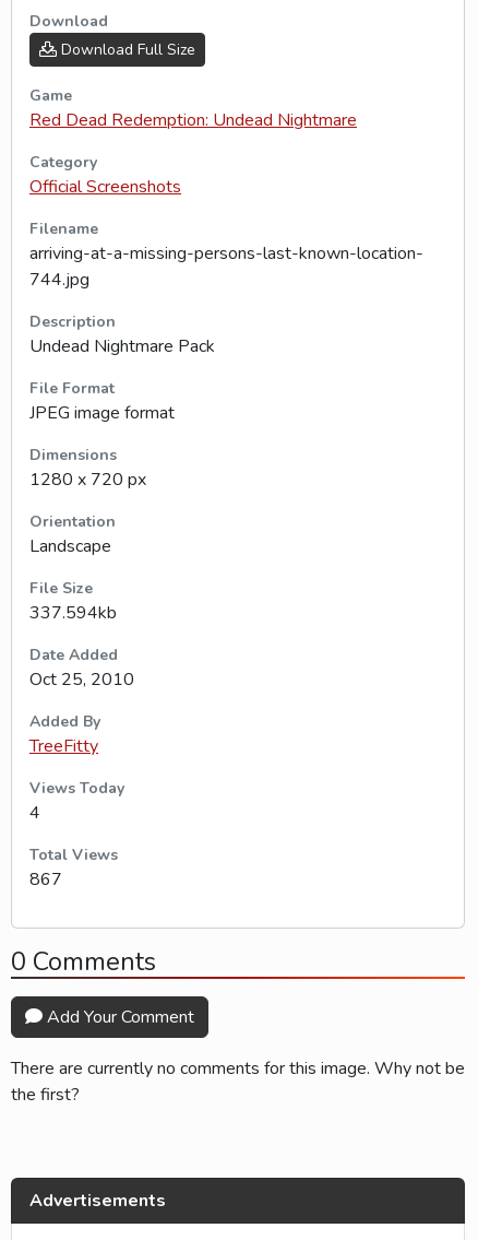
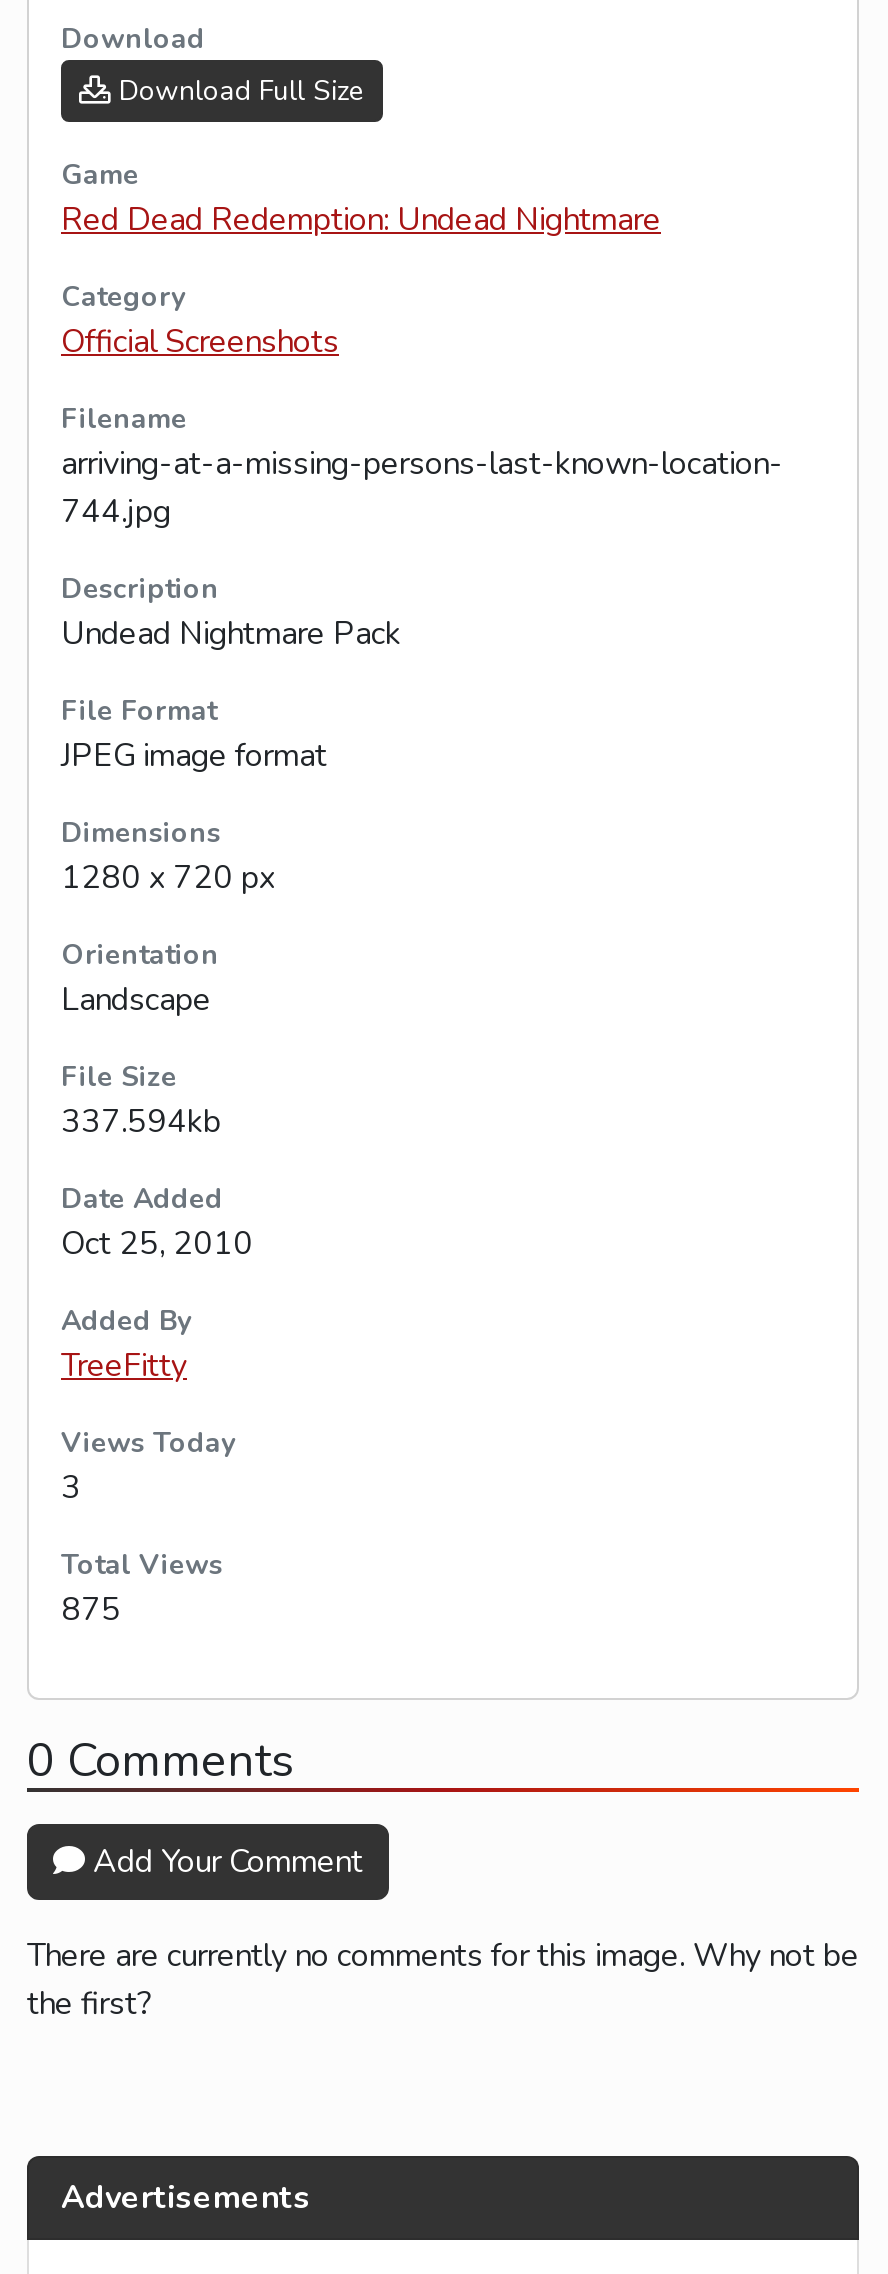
[29,801,40,825] 4 -> [61,1466,81,1510] 3
[29,867,62,891] 867 -> [61,1588,121,1632] 875

